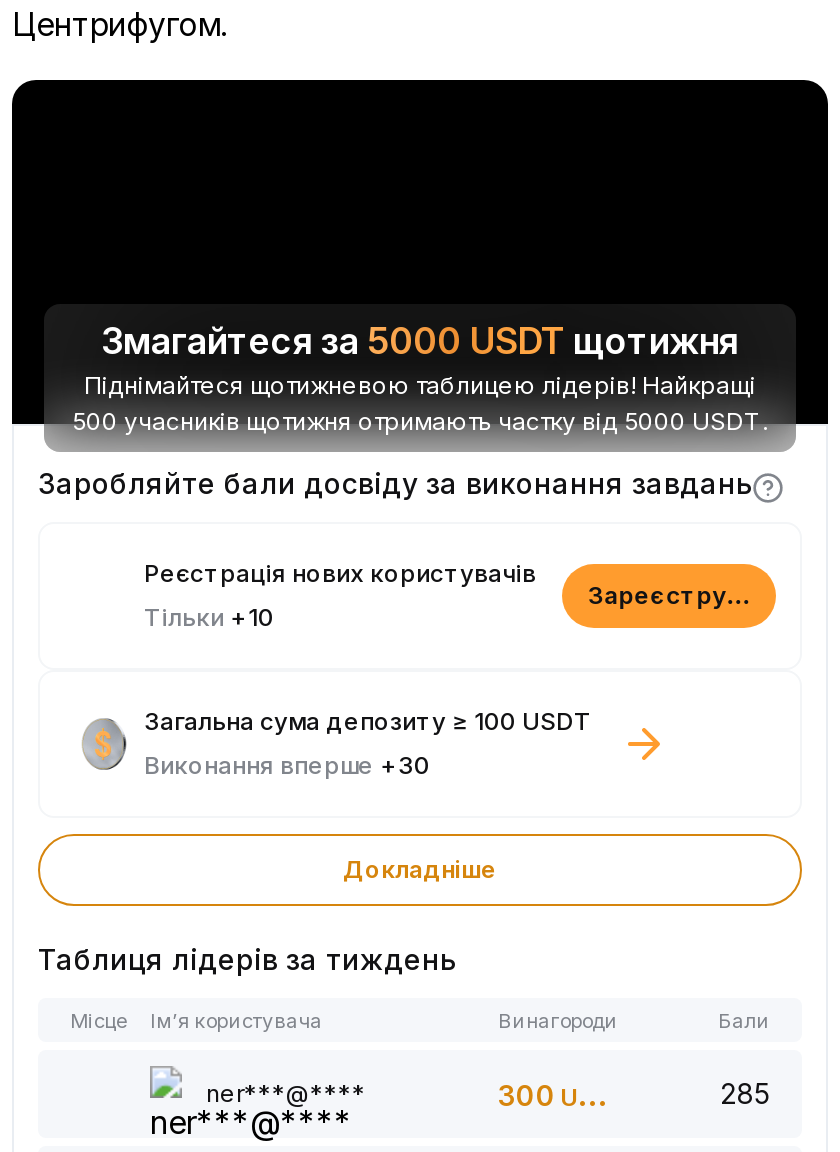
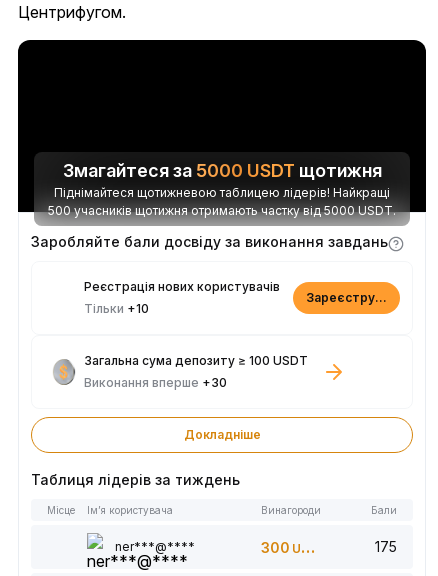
[720,1076,770,1110] 285 -> [375,538,397,555] 175

